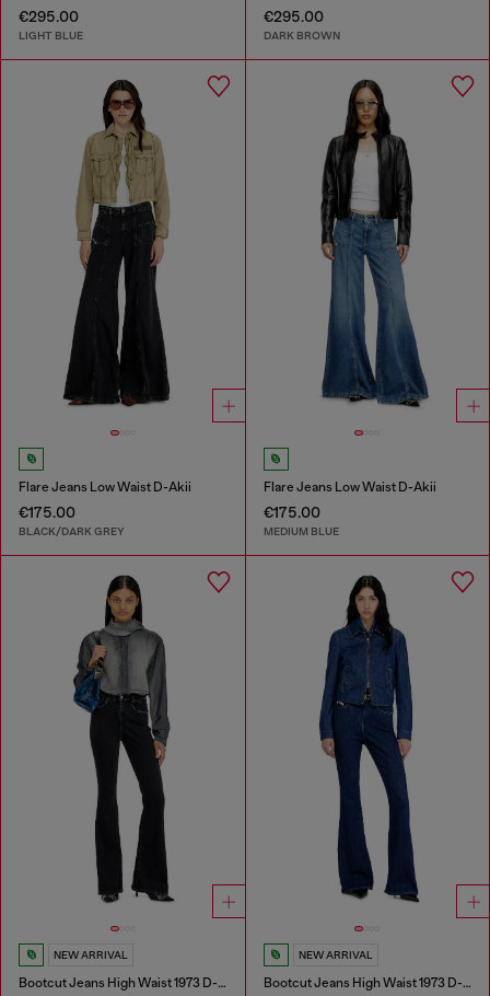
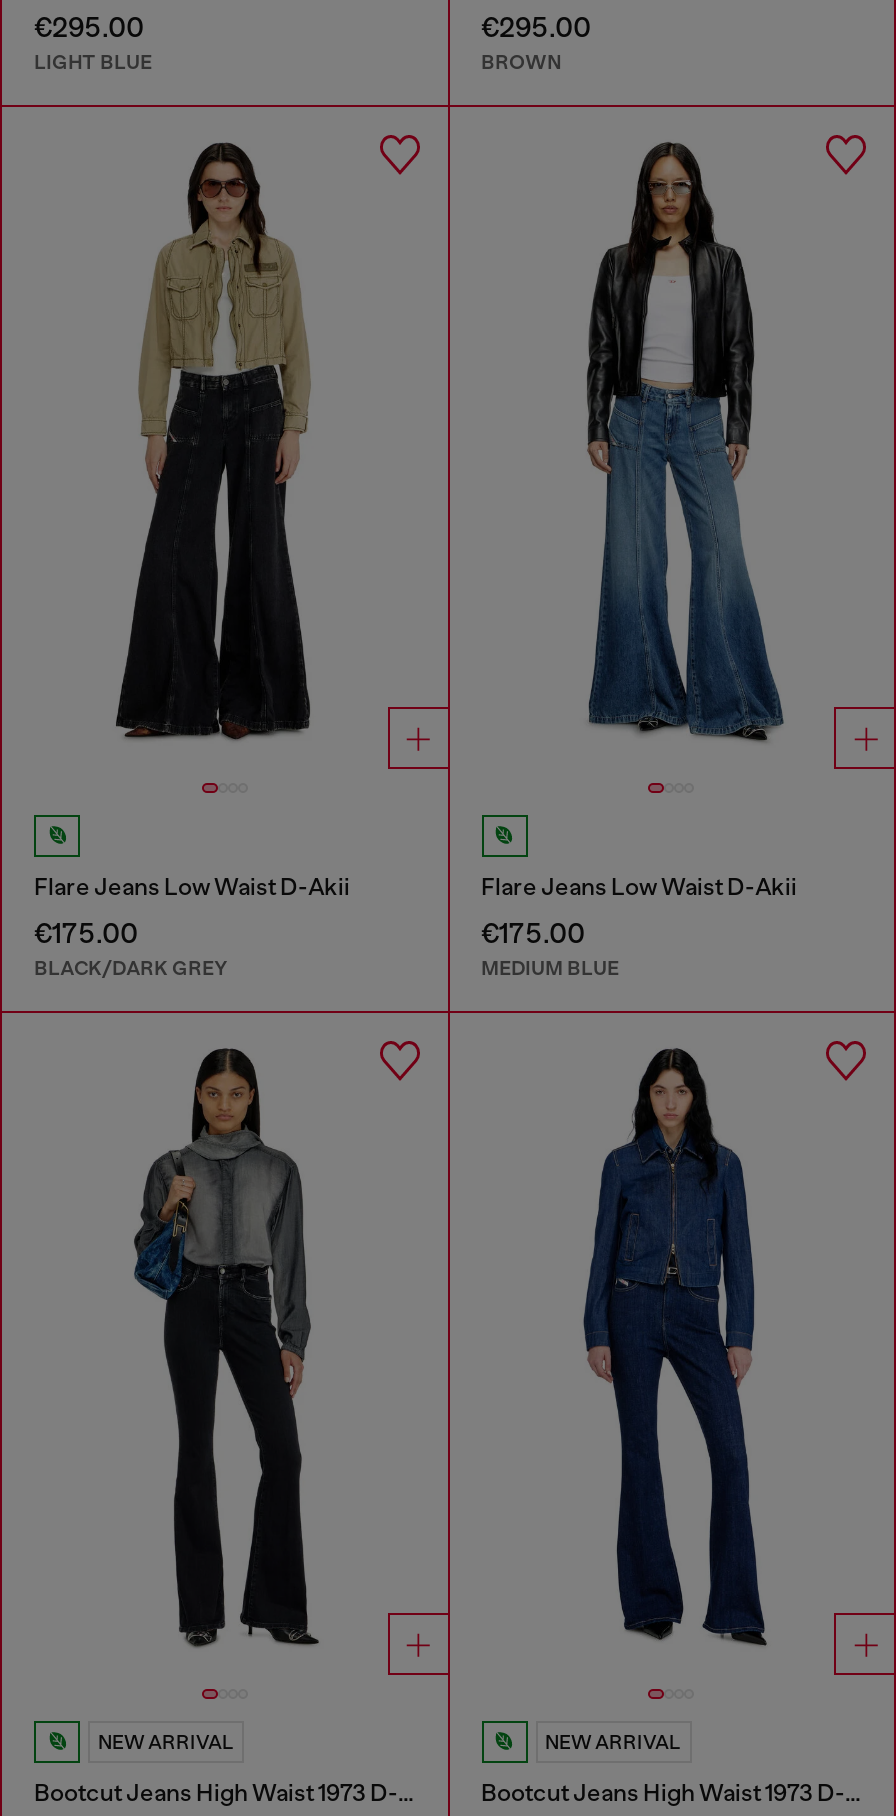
[263,28,340,43] DARK BROWN -> [481,49,561,75] BROWN

